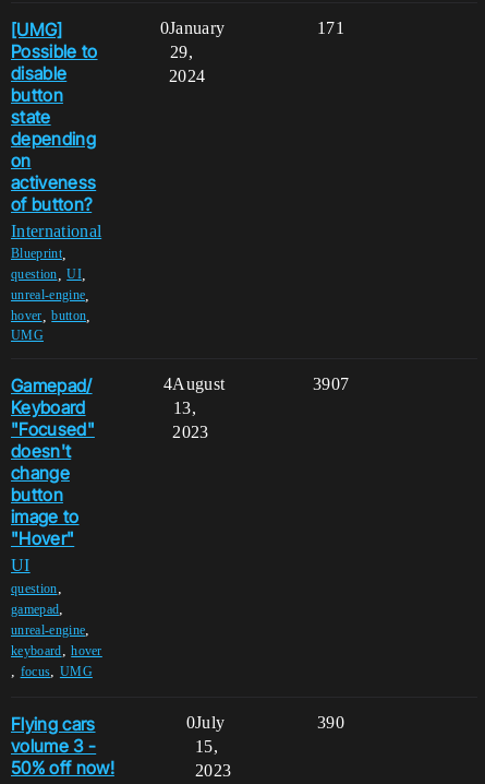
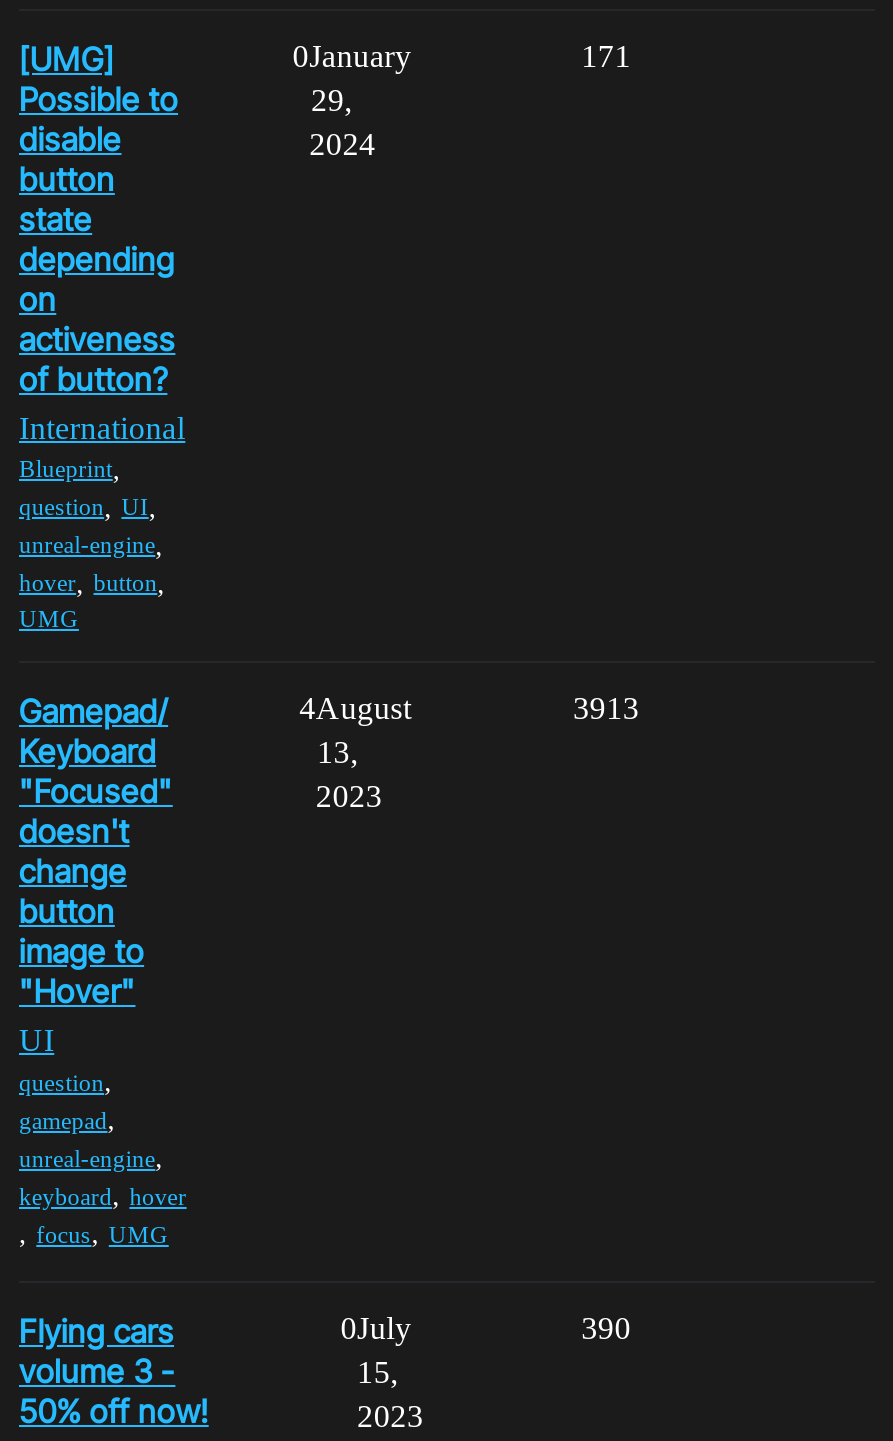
[313,375,349,394] 3907 -> [573,692,639,726] 3913

